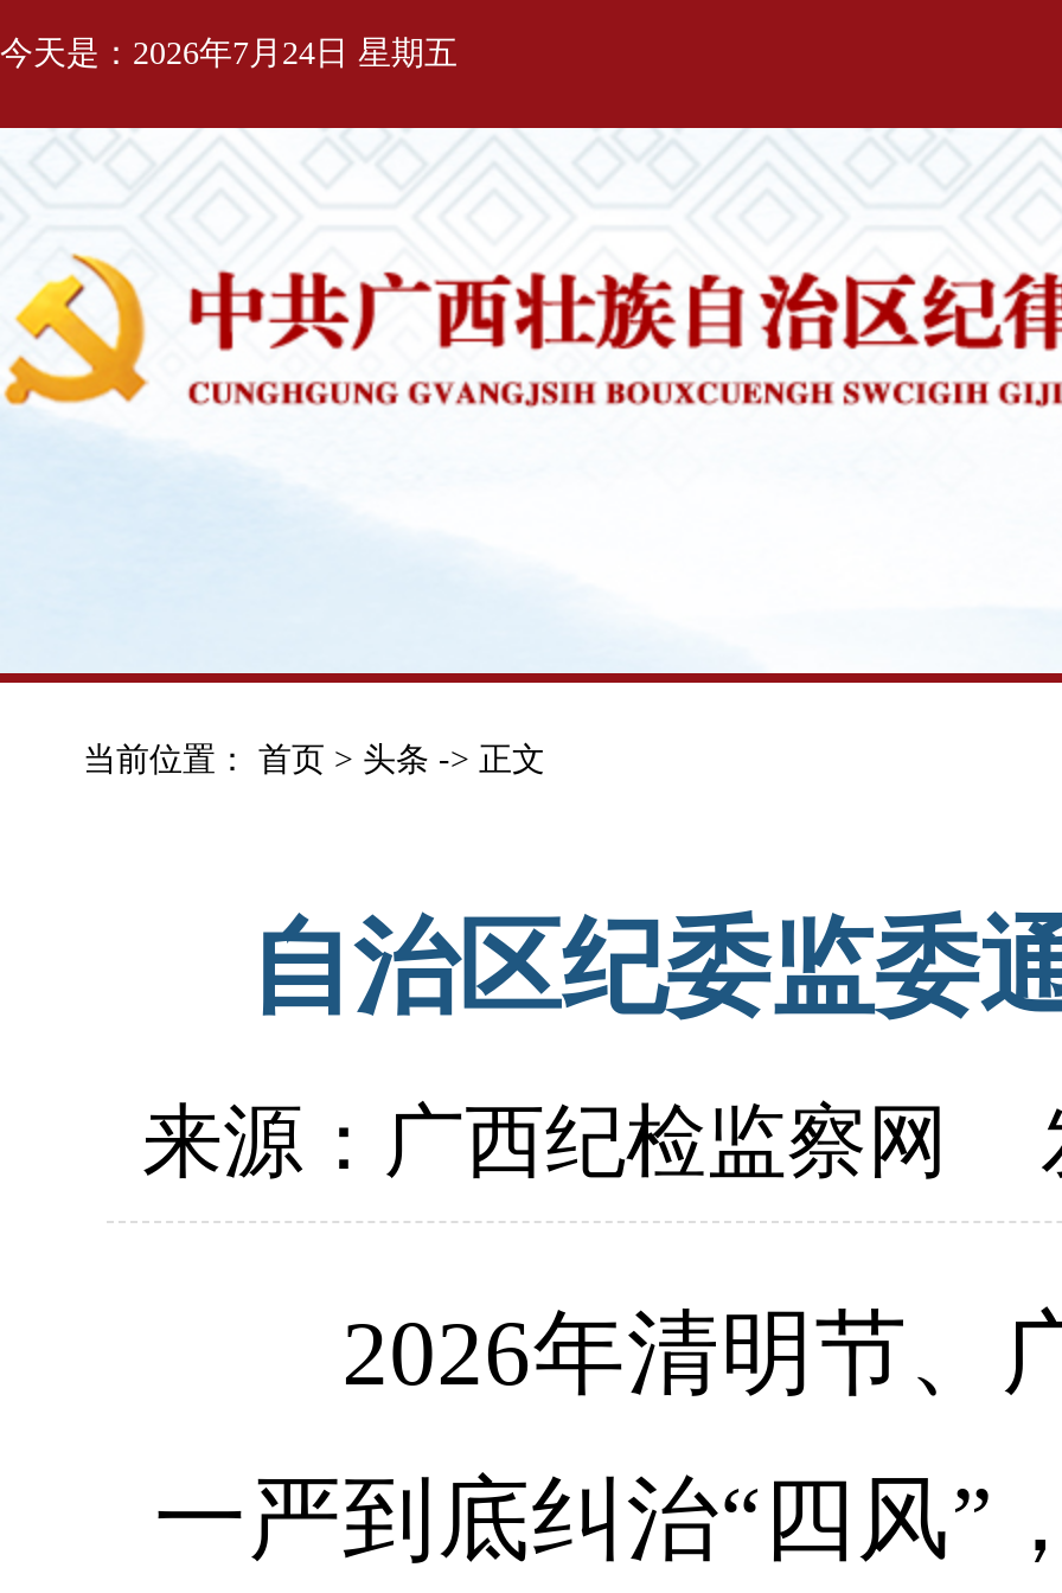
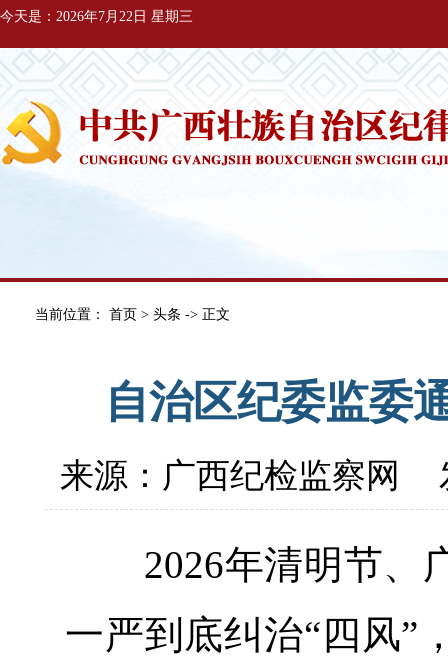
[0,36,458,71] 今天是：2026年7月24日 星期五 -> [0,9,193,24] 今天是：2026年7月22日 星期三

